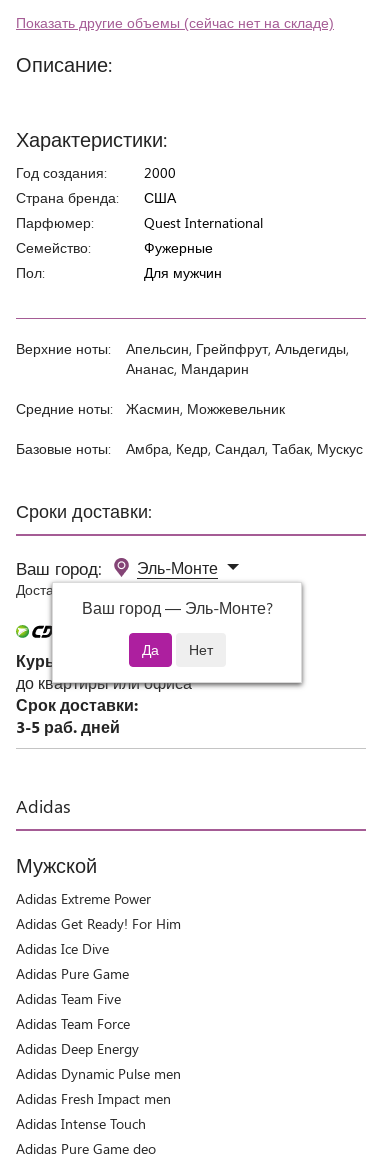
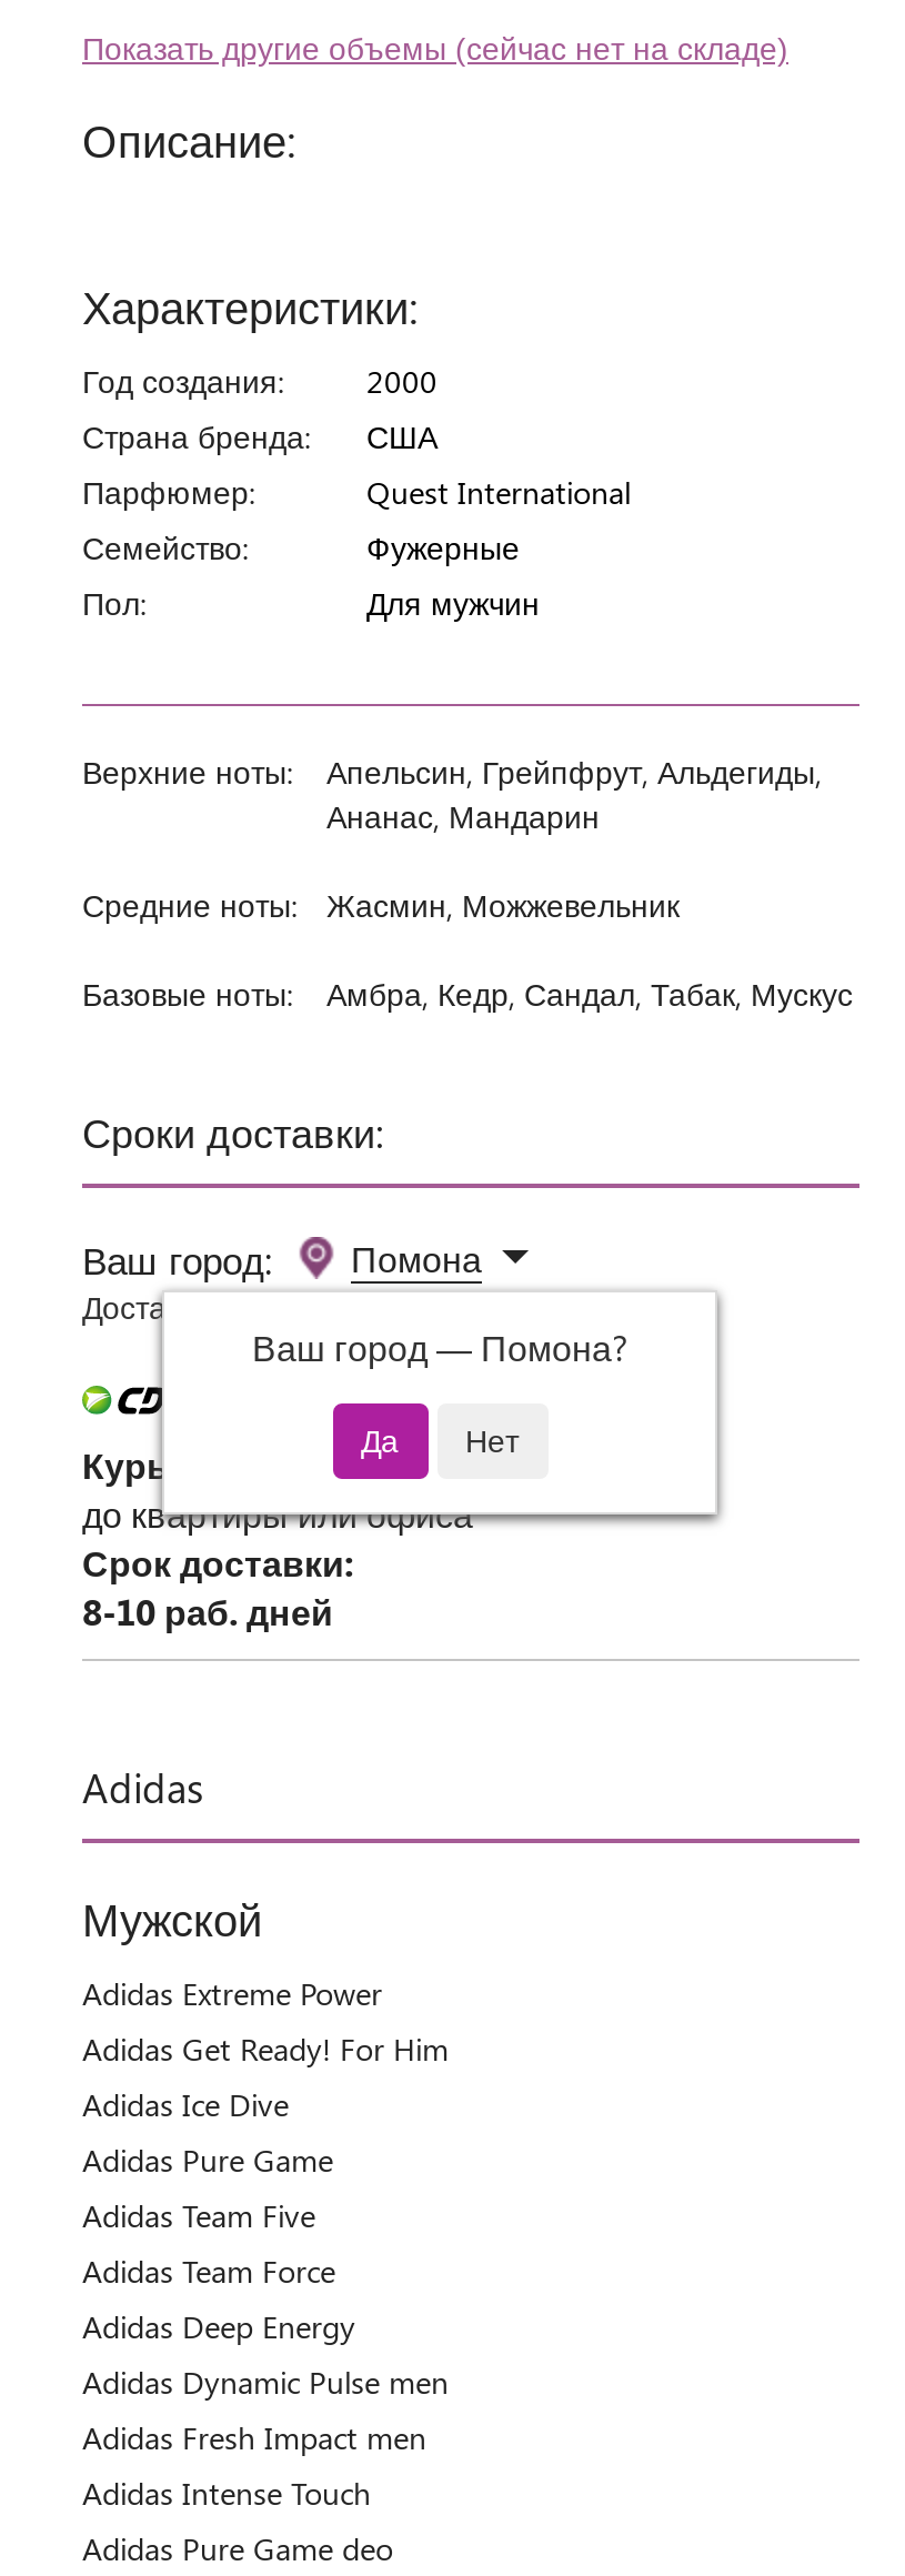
[137,557,218,578] Эль-Монте -> [351,1234,482,1281] Помона
[81,597,272,618] Ваш город — Эль-Монте? -> [252,1323,627,1369] Ваш город — Помона?
[16,716,120,737] 3-5 раб. дней -> [82,1587,333,1634] 8-10 раб. дней

